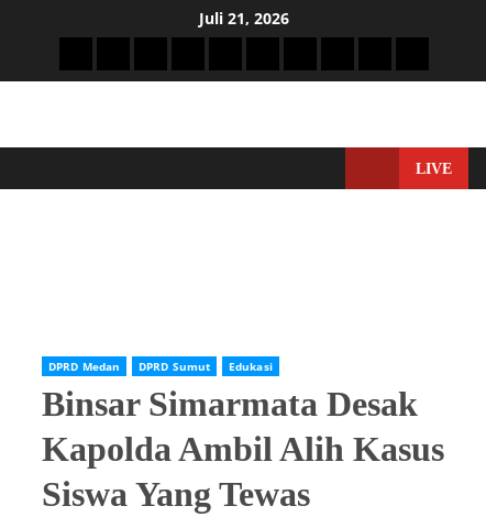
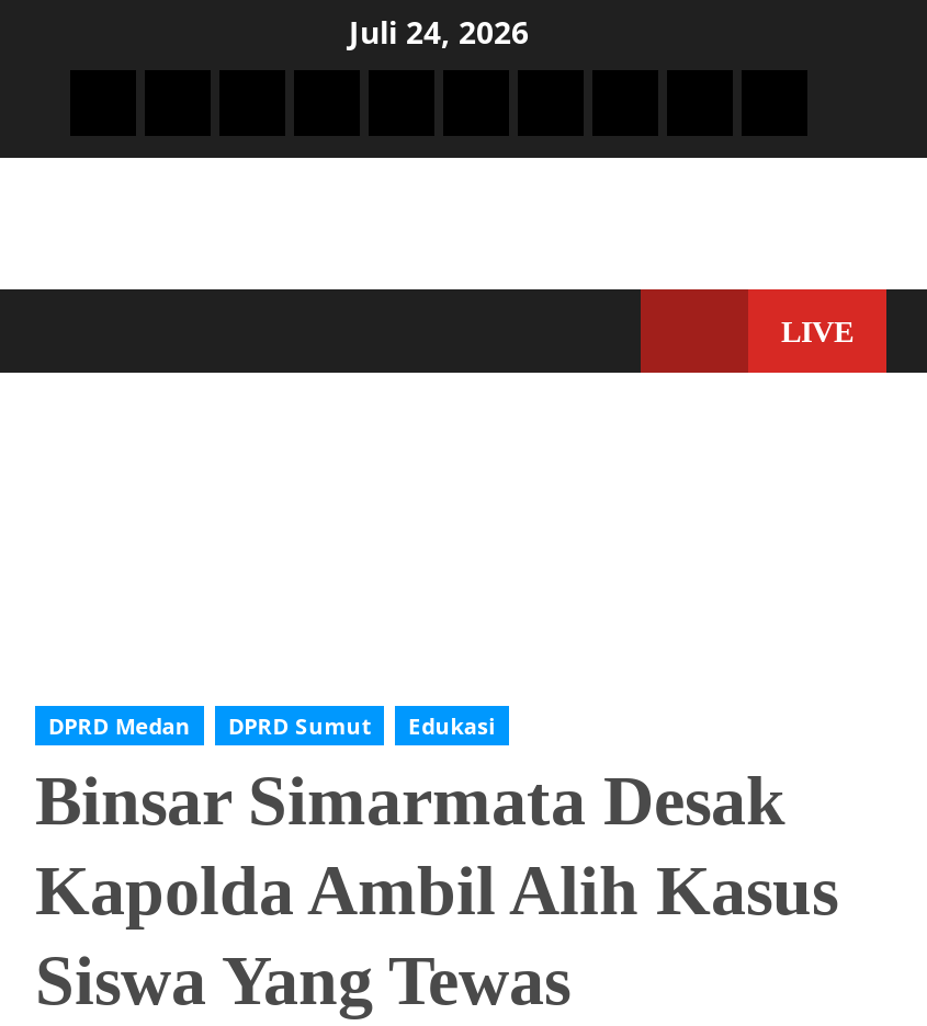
[199,8,289,29] Juli 21, 2026 -> [349,11,529,53] Juli 24, 2026

